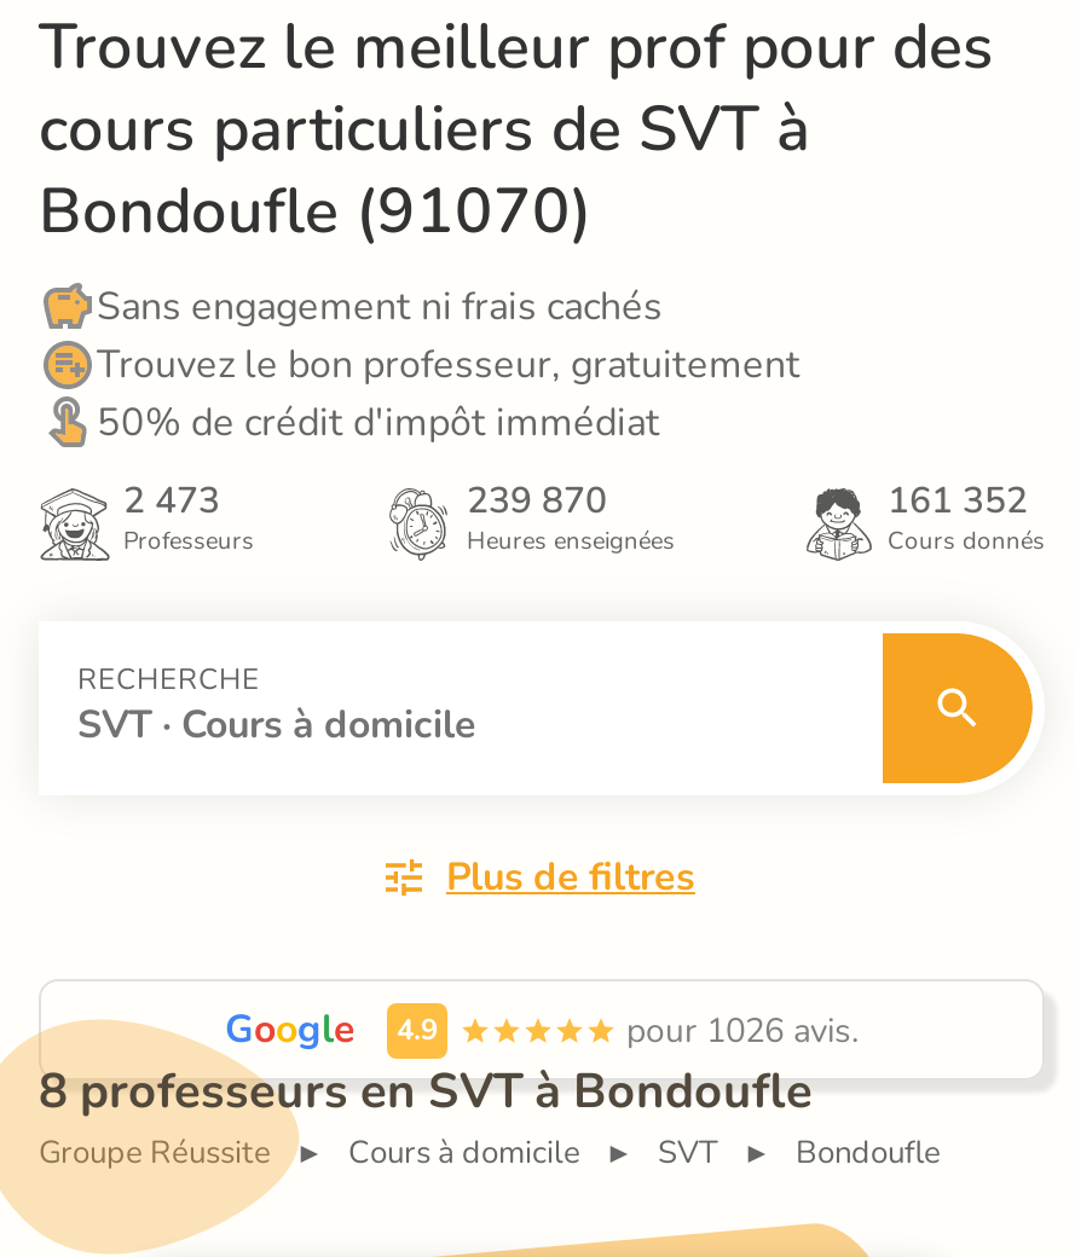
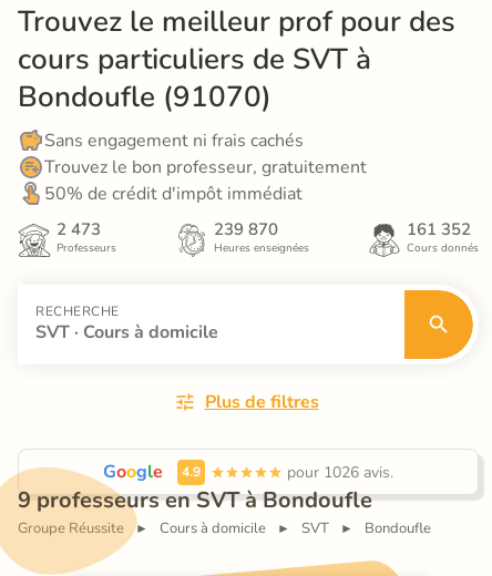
[39,1058,813,1123] 8 professeurs en SVT à Bondoufle -> [18,485,372,515] 9 professeurs en SVT à Bondoufle

